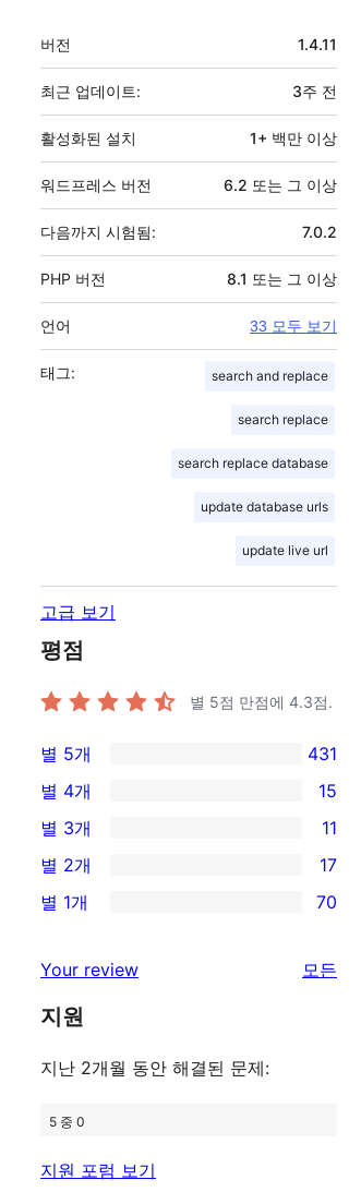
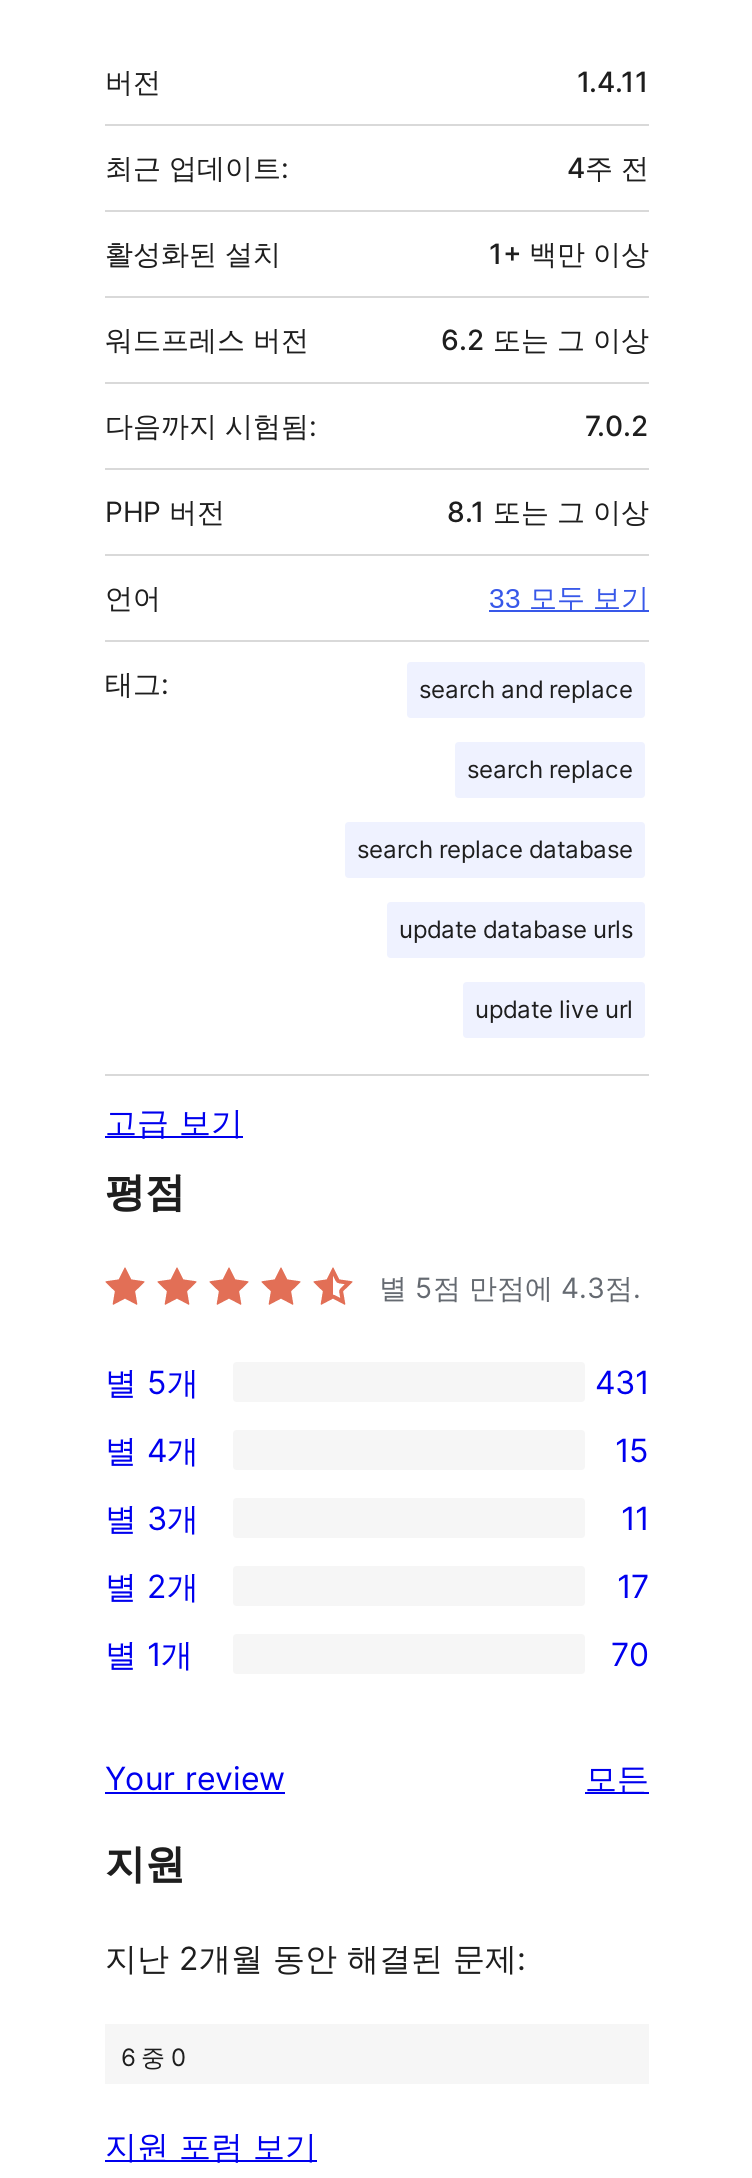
[292,82,337,101] 3주 전 -> [567,151,649,185] 4주 전
[49,1114,85,1130] 5 중 0 -> [121,2043,187,2073] 6 중 0

